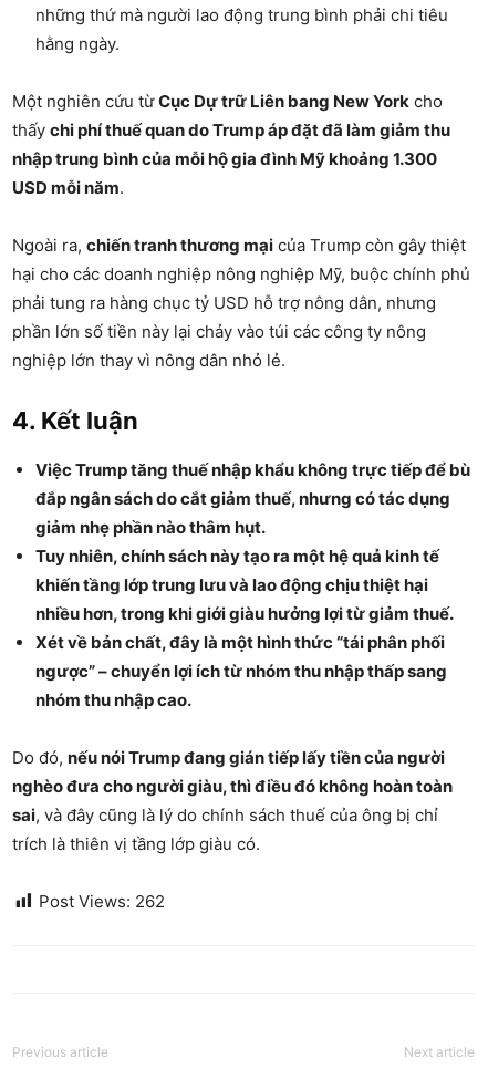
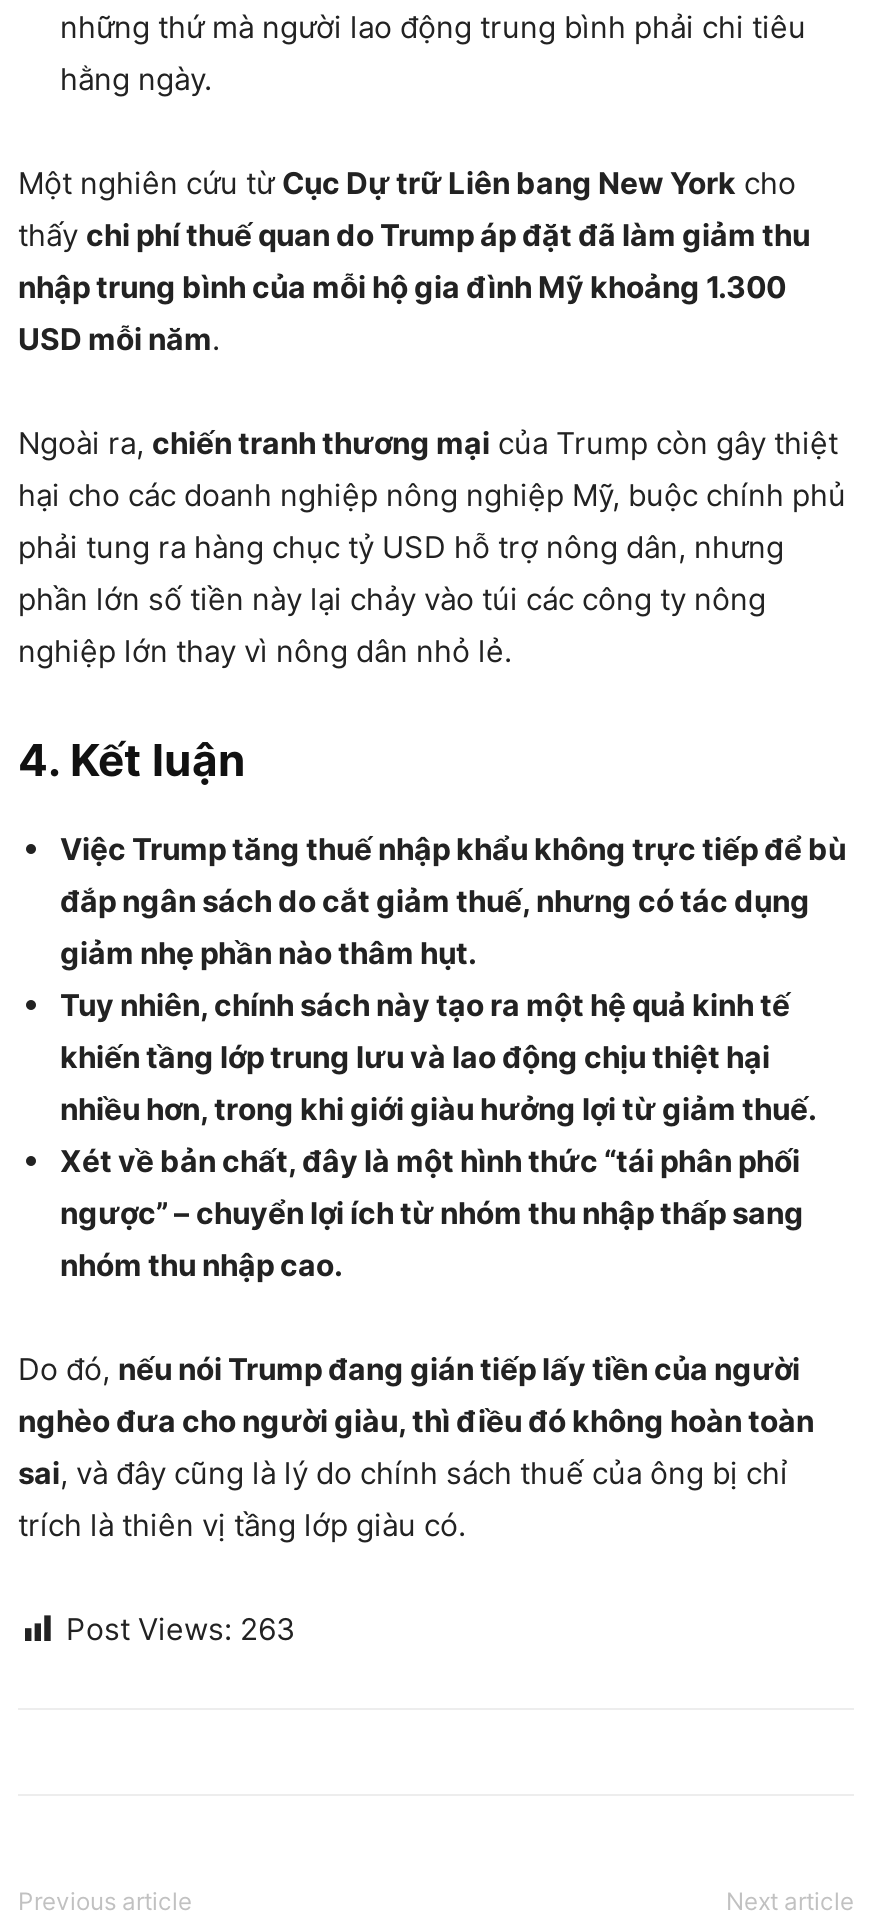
[39,891,165,912] Post Views: 262 -> [66,1610,296,1648] Post Views: 263

